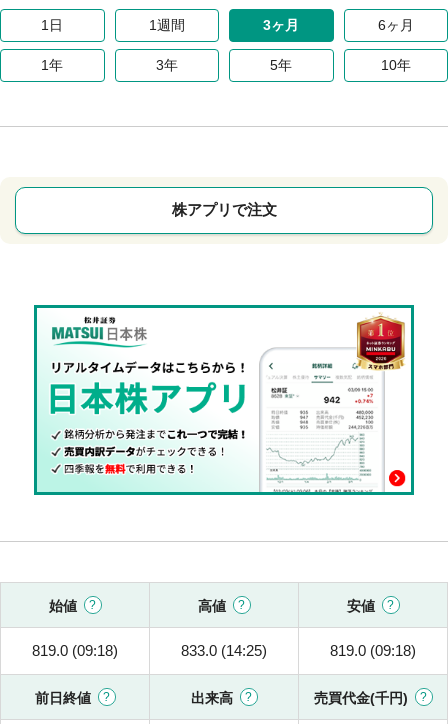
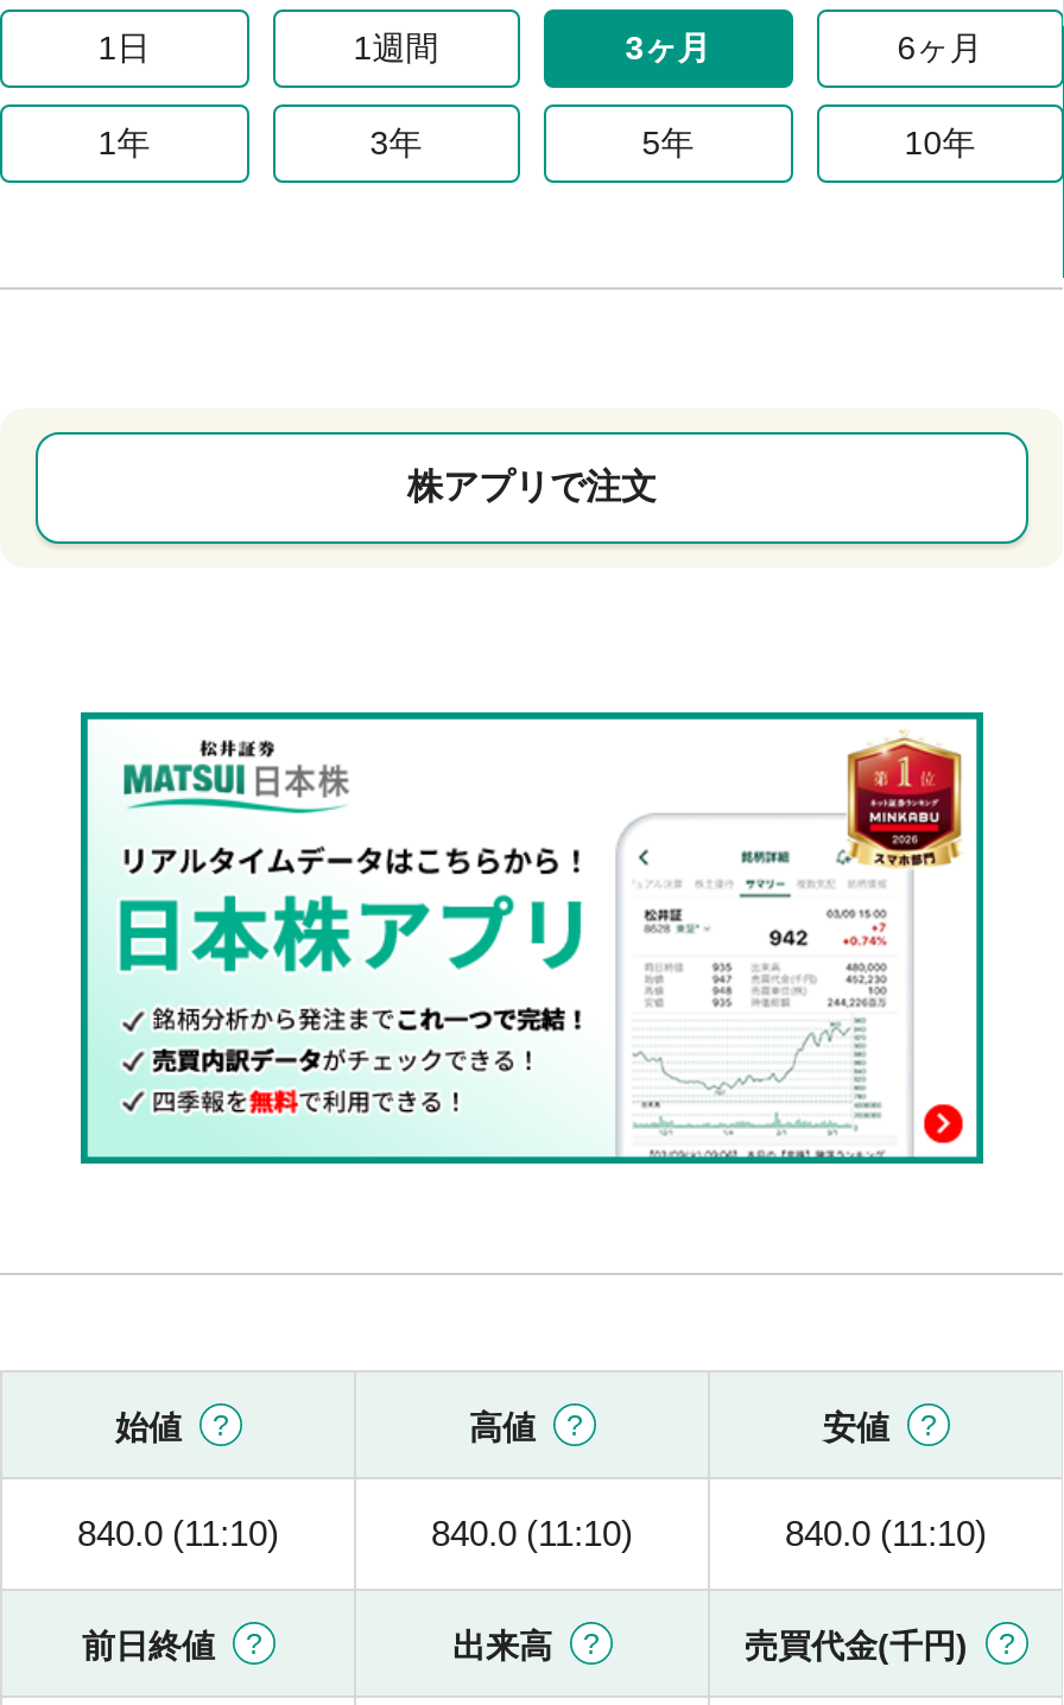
[32,642,118,659] 819.0 (09:18) -> [77,1514,279,1554] 840.0 (11:10)
[181,642,267,659] 833.0 (14:25) -> [431,1514,633,1554] 840.0 (11:10)
[330,642,416,659] 819.0 (09:18) -> [785,1514,987,1554] 840.0 (11:10)

